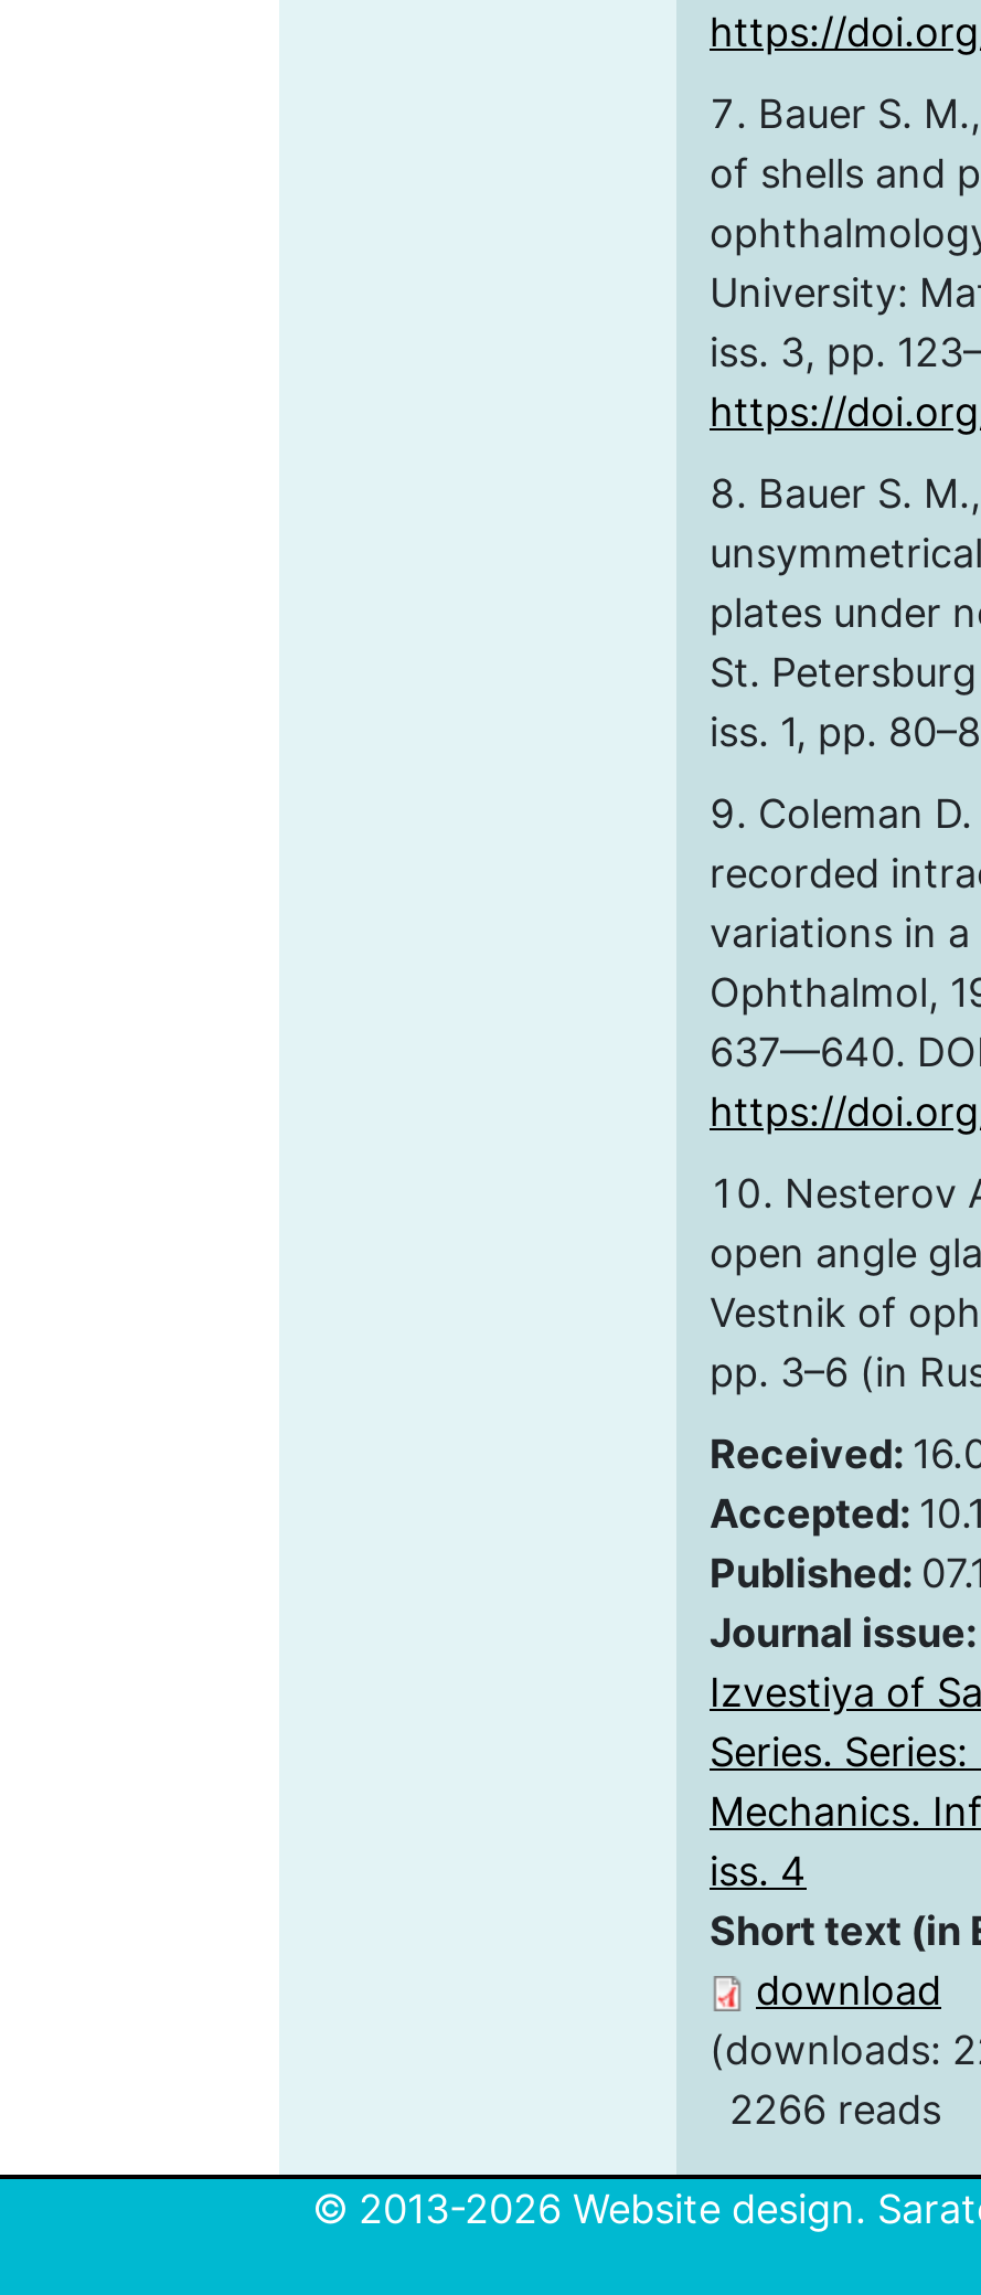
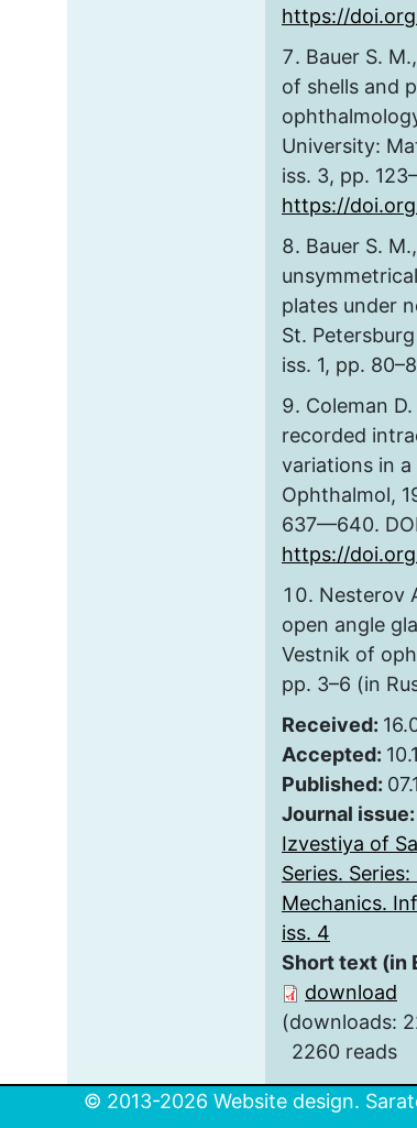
[729,2086,941,2133] 2266 reads -> [292,1040,397,1063] 2260 reads

